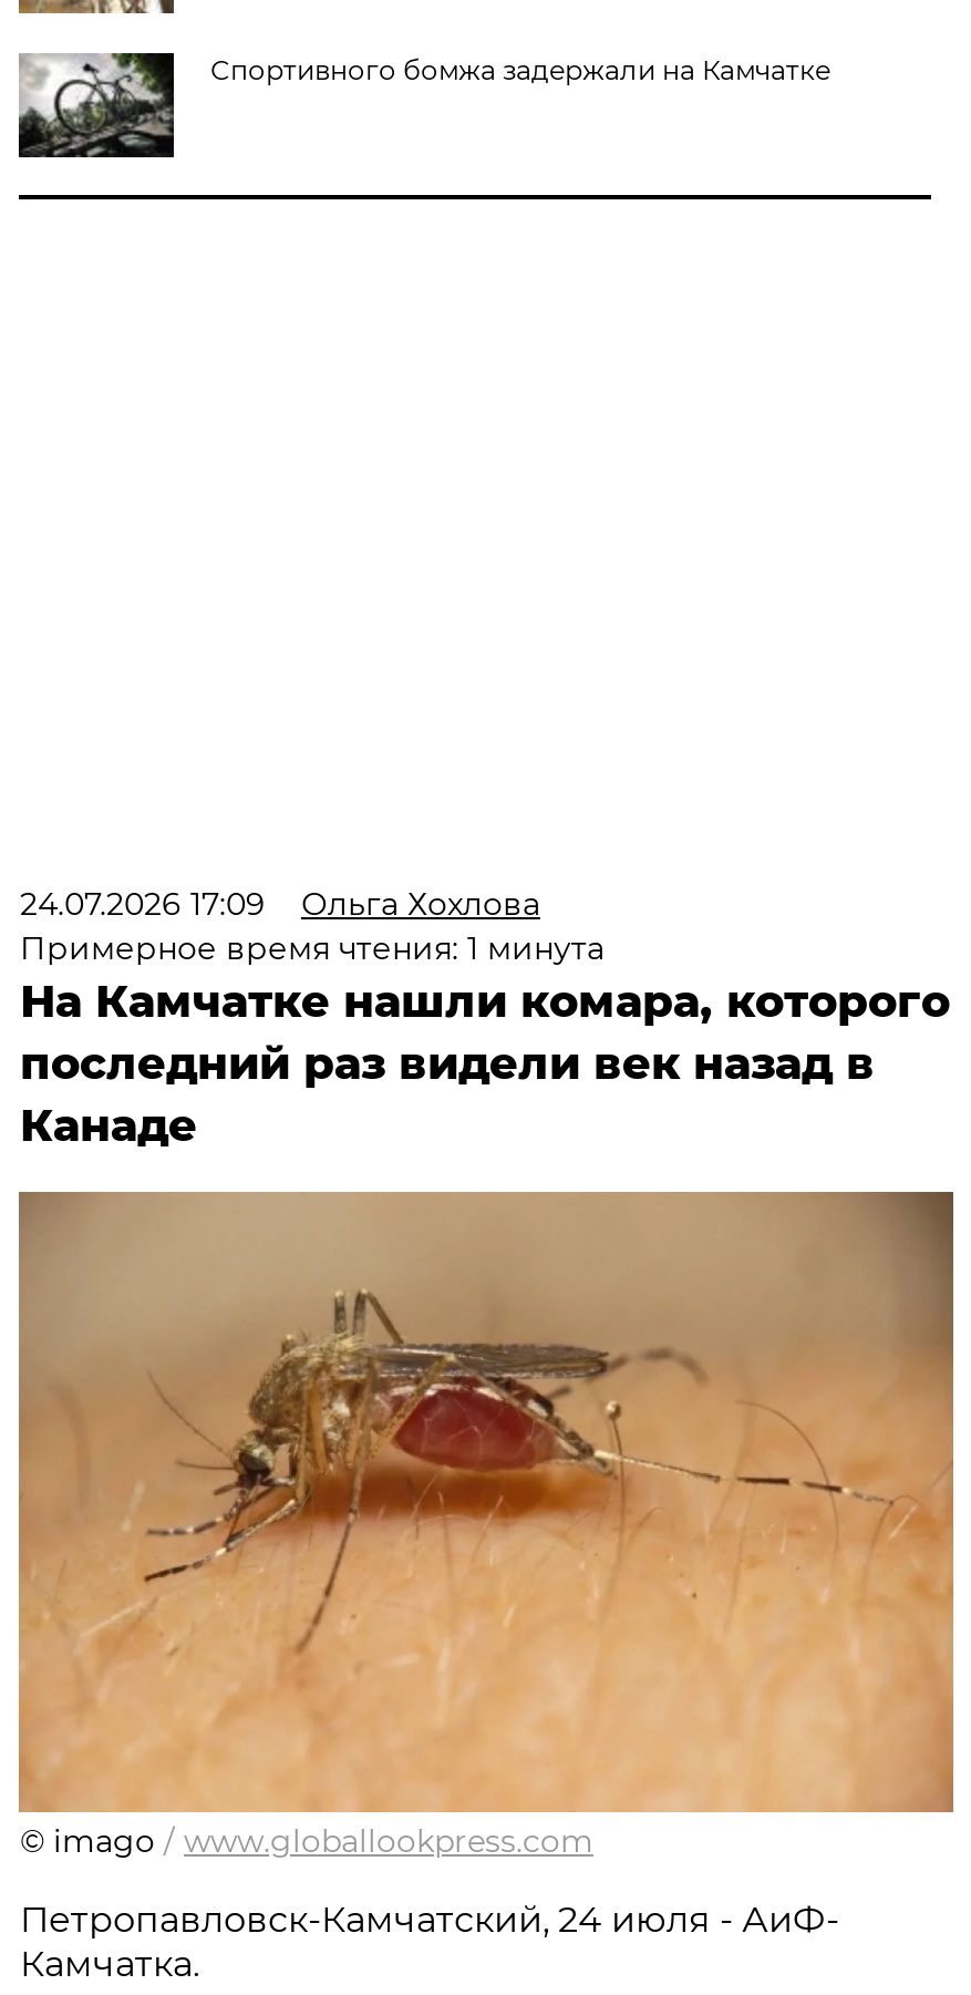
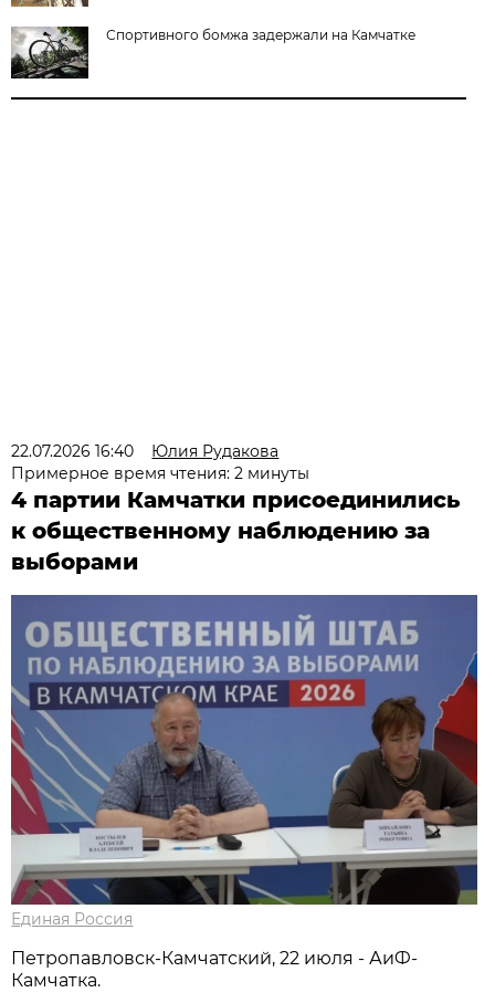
[20,883,950,1151] 24.07.2026 17:09 | Ольга Хохлова | Примерное время чтения: 1 минута | На Камчатке нашли комара, которого | последний раз видели век назад в | Канаде -> [11,441,460,575] 22.07.2026 16:40 | Юлия Рудакова | Примерное время чтения: 2 минуты | 4 партии Камчатки присоединились | к общественному наблюдению за | выборами
[17,1190,955,1860] [image] | © imago / www.globallookpress.com -> [10,594,478,928] [image] | Единая Россия
[20,1898,839,1940] Петропавловск-Камчатский, 24 июля - АиФ- -> [11,947,418,968] Петропавловск-Камчатский, 22 июля - АиФ-

